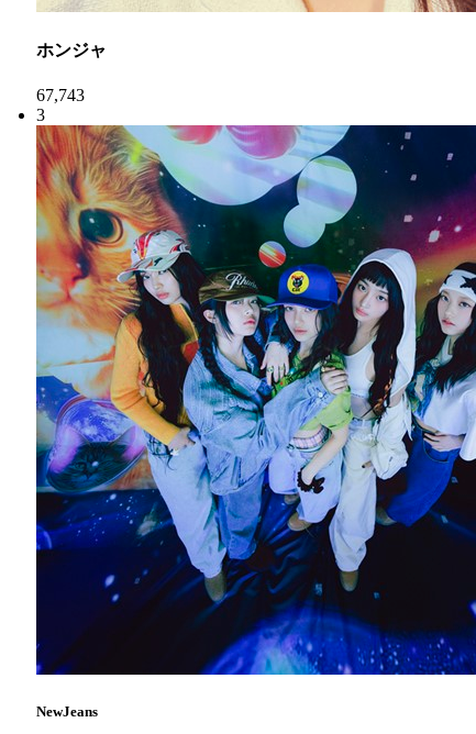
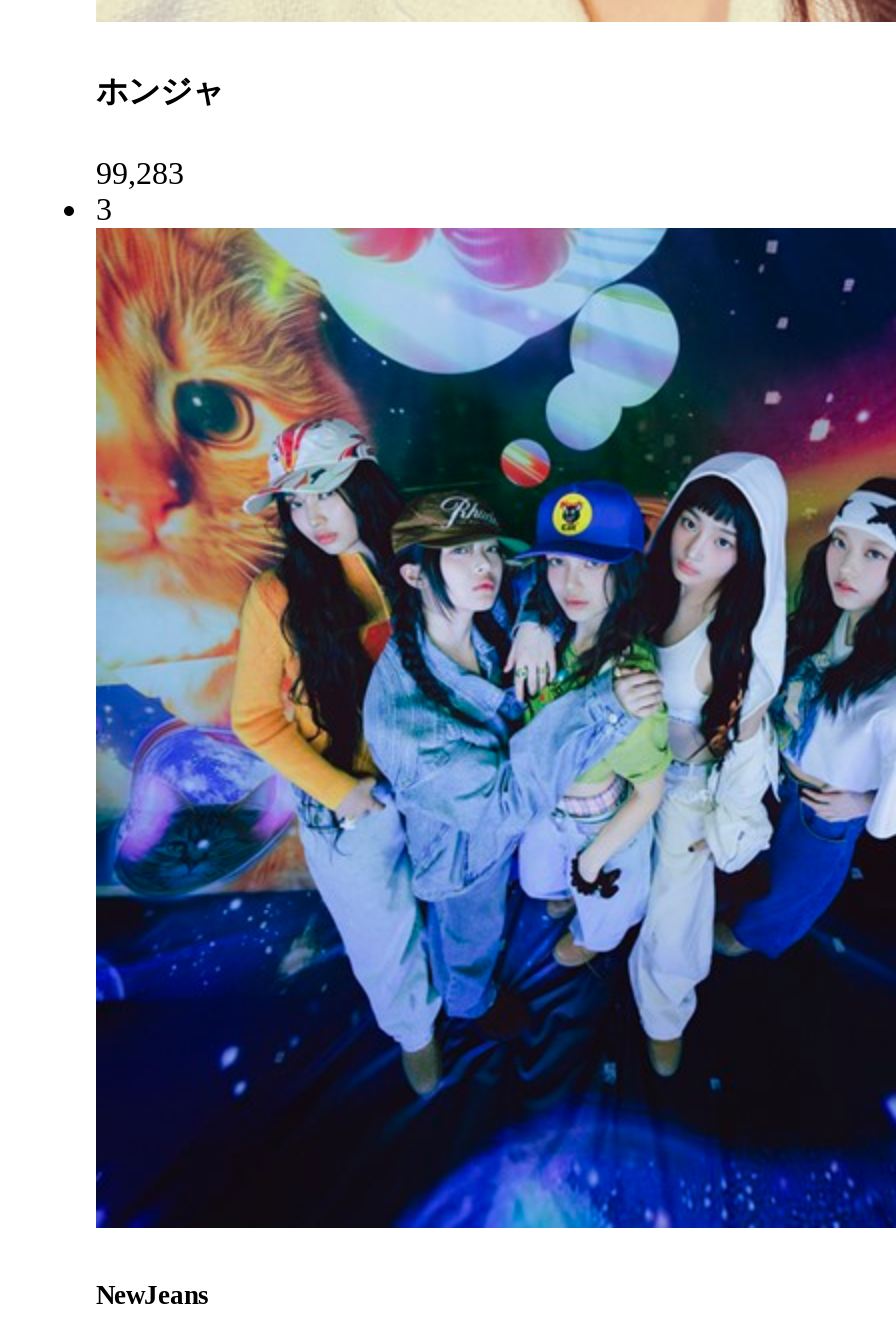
[36,86,85,104] 67,743 -> [96,156,184,190] 99,283

